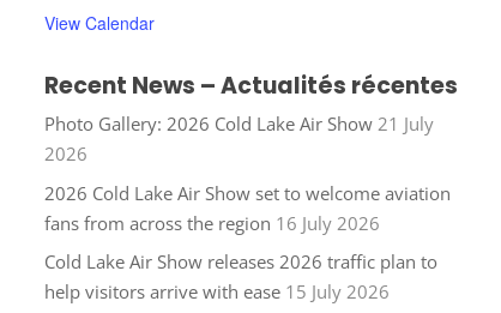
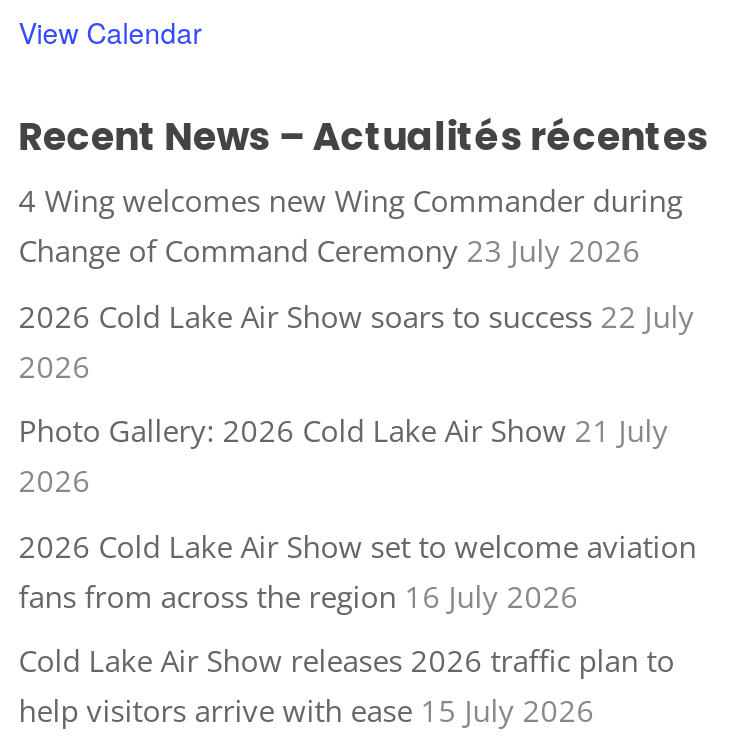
none -> [19,181,695,386] 4 Wing welcomes new Wing Commander during | Change of Command Ceremony 23 July 2026 | 2026 Cold Lake Air Show soars to success 22 July | 2026

